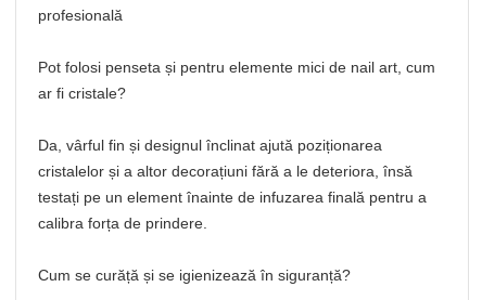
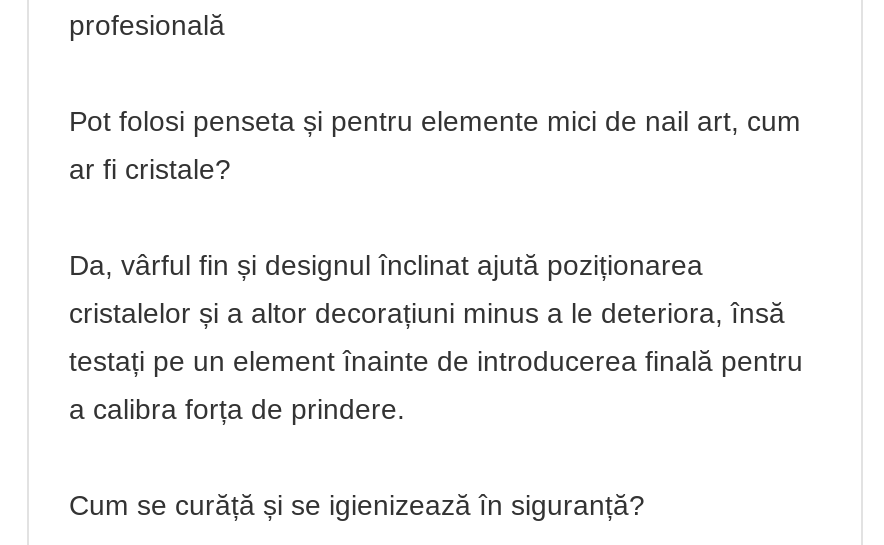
[38,163,413,180] cristalelor și a altor decorațiuni fără a le deteriora, însă -> [69,297,785,329] cristalelor și a altor decorațiuni minus a le deteriora, însă
[38,189,427,206] testați pe un element înainte de infuzarea finală pentru a -> [69,345,803,377] testați pe un element înainte de introducerea finală pentru
[38,215,207,232] calibra forța de prindere. -> [69,393,405,425] a calibra forța de prindere.

